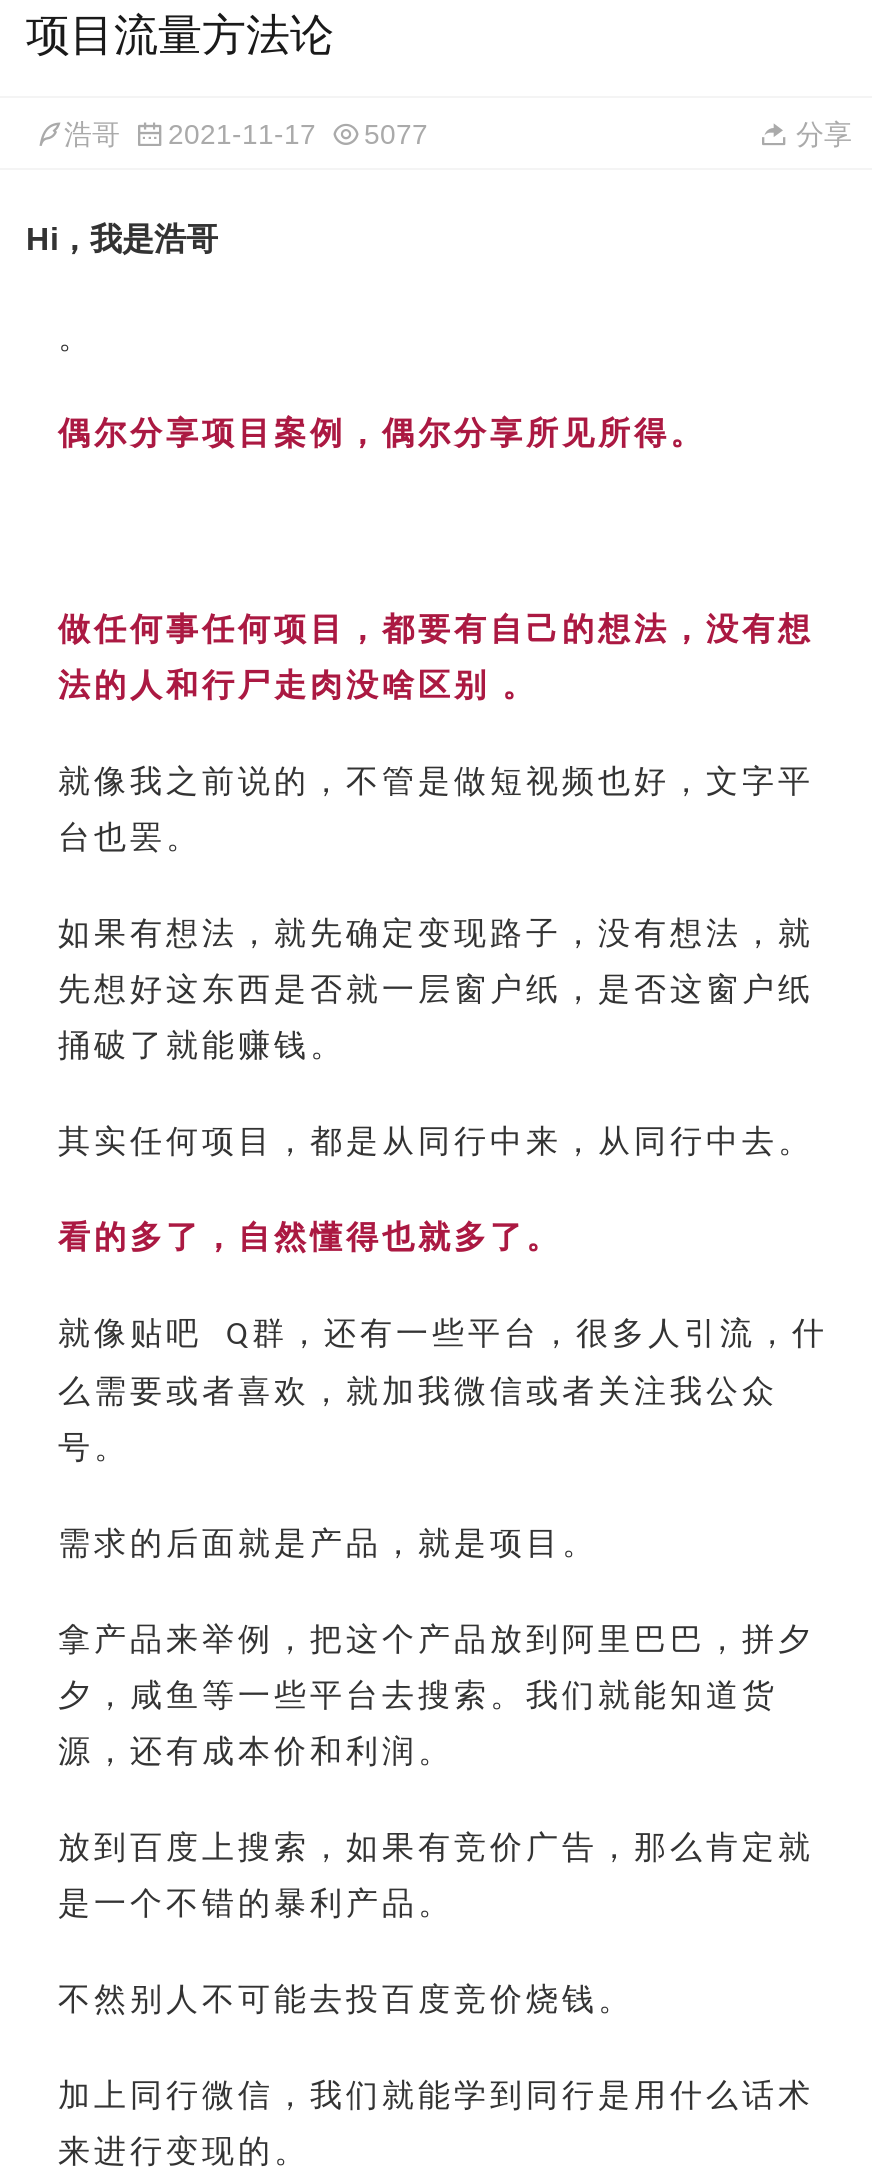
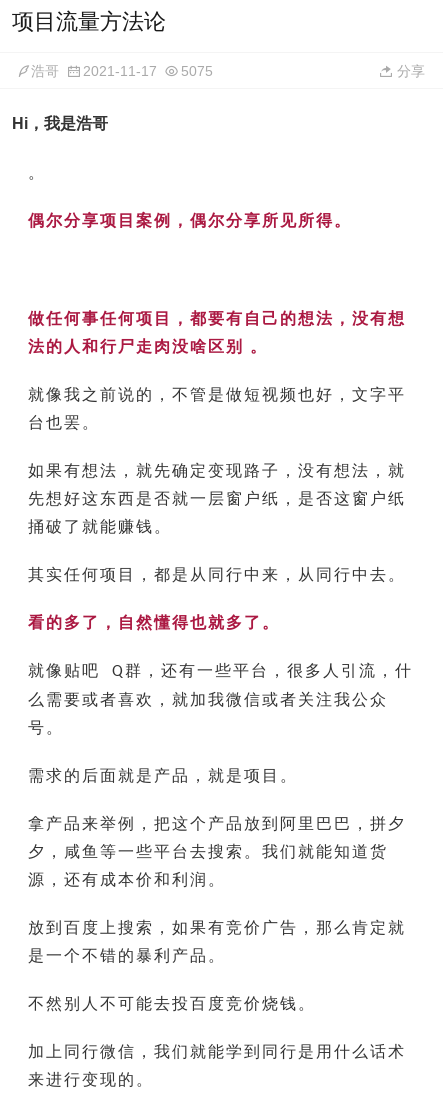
[64,117,428,149] 浩哥 2021-11-17 5077 -> [31,62,213,78] 浩哥 2021-11-17 5075

